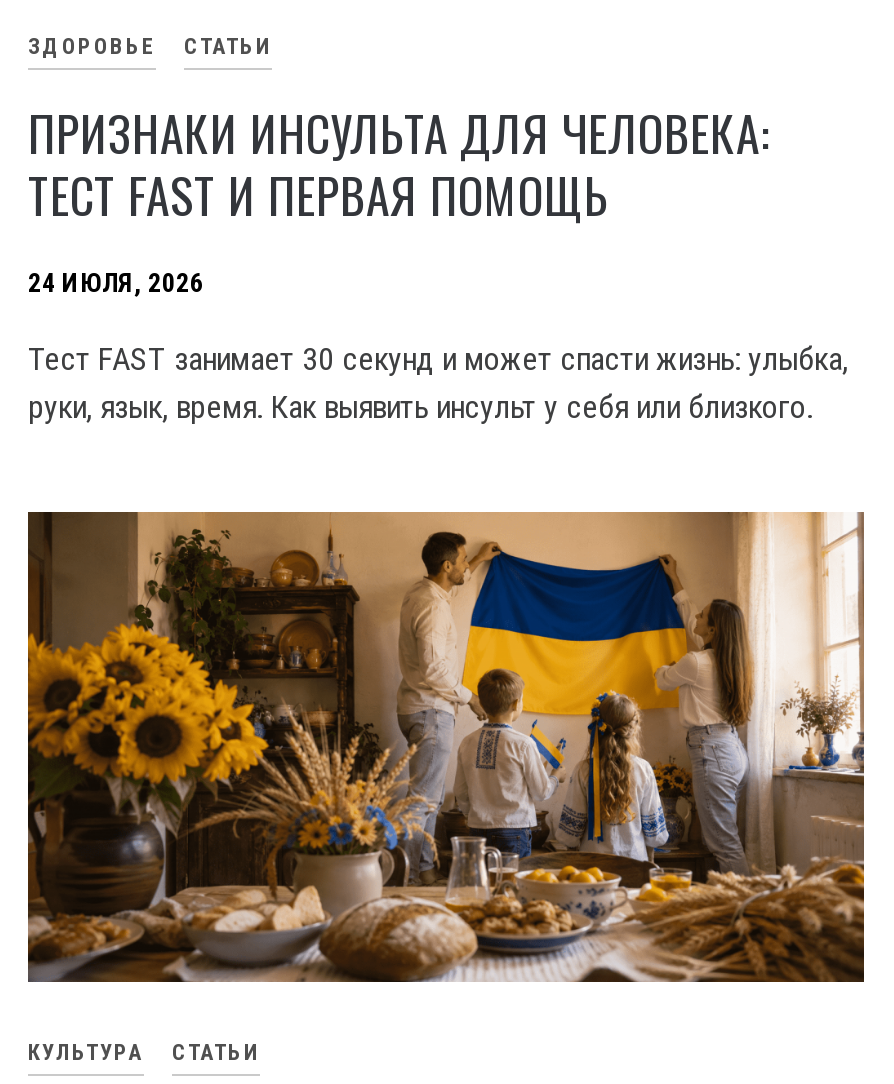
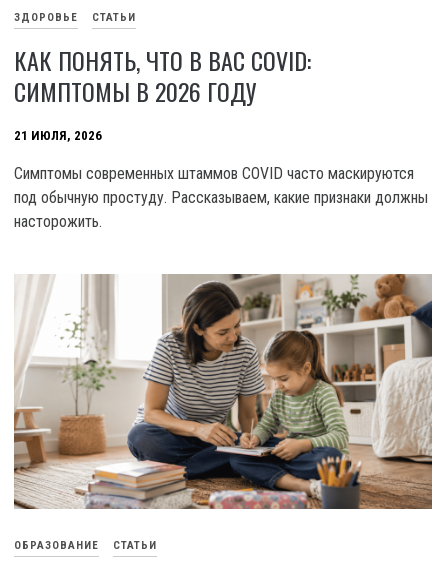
[28,95,768,229] ПРИЗНАКИ ИНСУЛЬТА ДЛЯ ЧЕЛОВЕКА: | ТЕСТ FAST И ПЕРВАЯ ПОМОЩЬ -> [14,42,311,109] КАК ПОНЯТЬ, ЧТО В ВАС COVID: | СИМПТОМЫ В 2026 ГОДУ
[28,268,204,298] 24 ИЮЛЯ, 2026 -> [14,128,102,143] 21 ИЮЛЯ, 2026
[28,339,848,425] Тест FAST занимает 30 секунд и может спасти жизнь: улыбка, | руки, язык, время. Как выявить инсульт у себя или близкого. -> [14,164,428,231] Симптомы современных штаммов COVID часто маскируются | под обычную простуду. Рассказываем, какие признаки должны | насторожить.
[26,509,864,1066] [image] | КУЛЬТУРА -> [14,273,433,551] [image] | ОБРАЗОВАНИЕ

